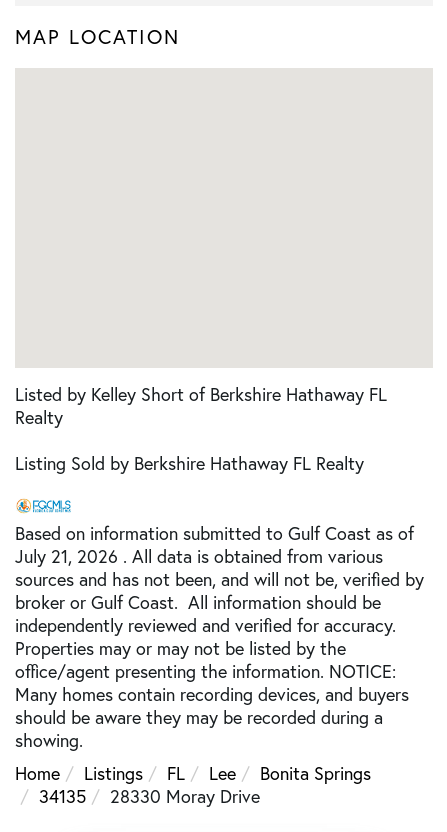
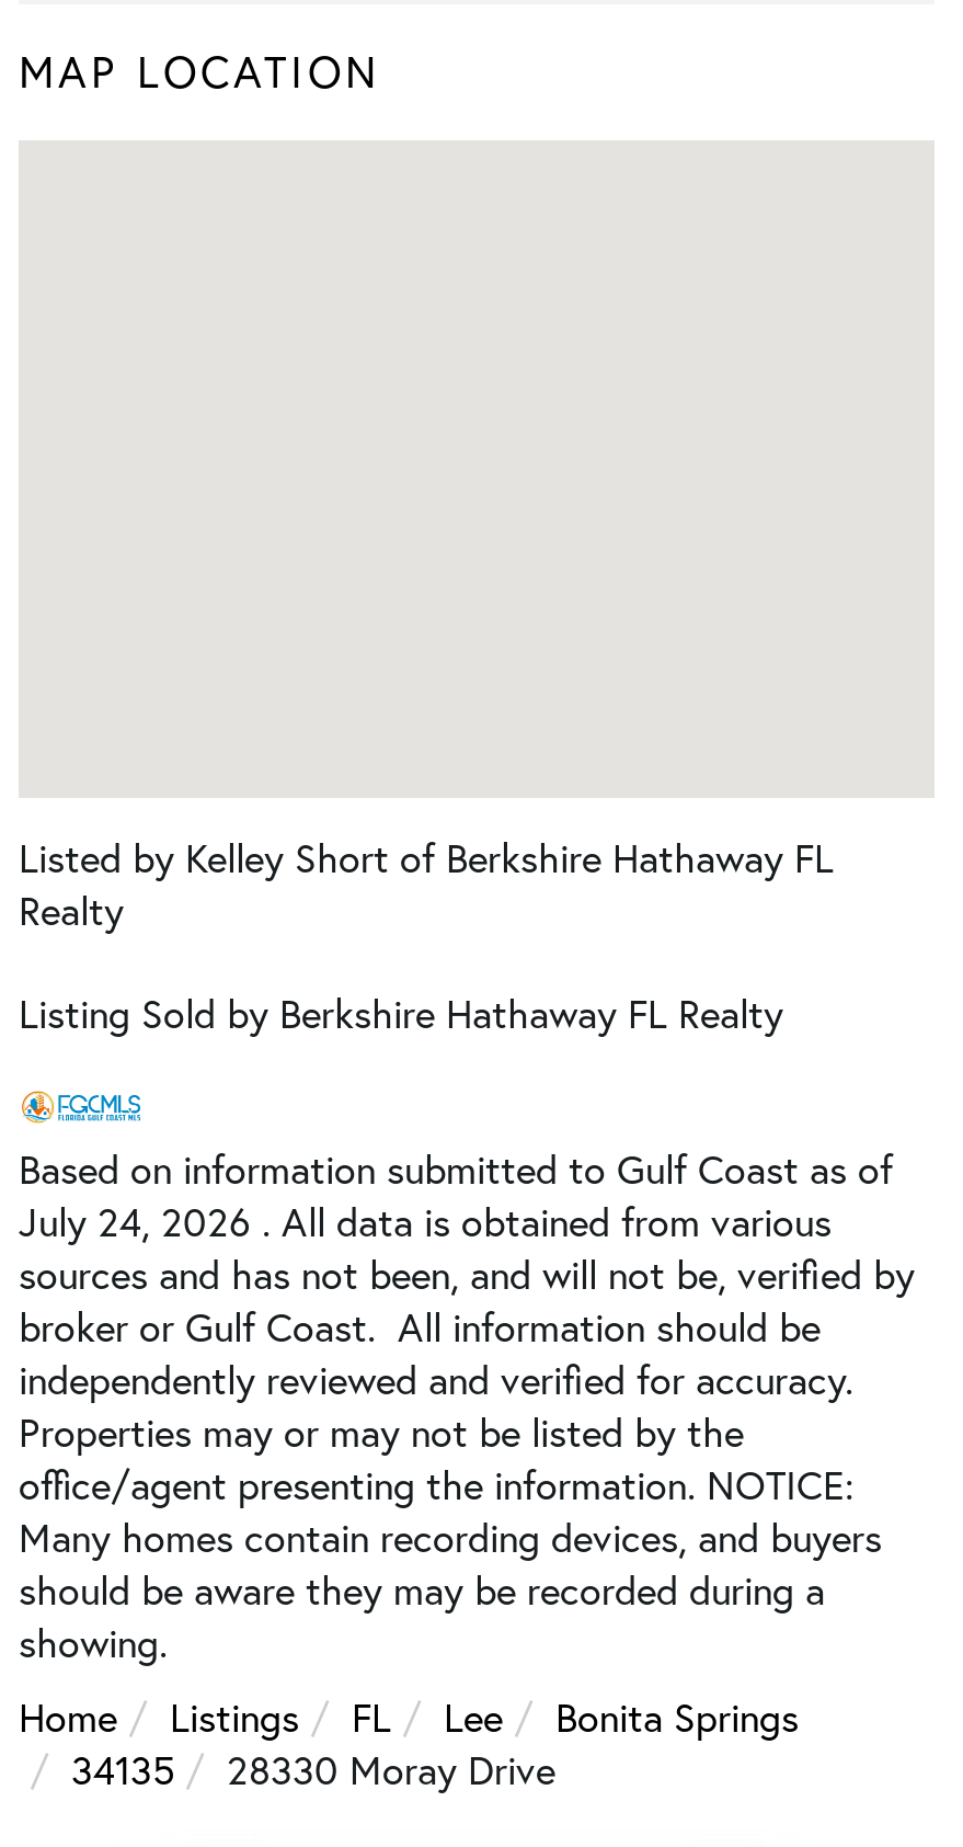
[15,545,383,568] July 21, 2026 . All data is obtained from various -> [19,1194,832,1247] July 24, 2026 . All data is obtained from various

